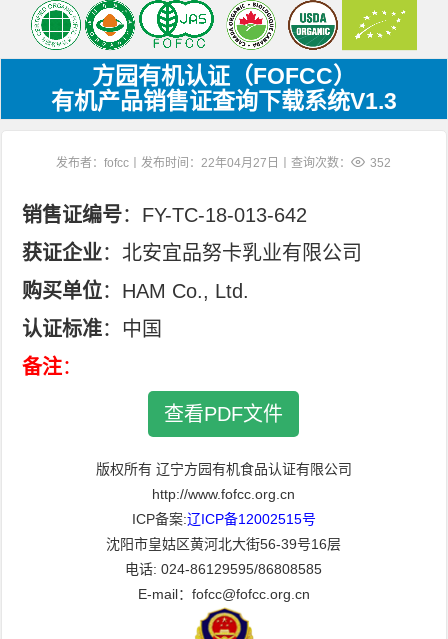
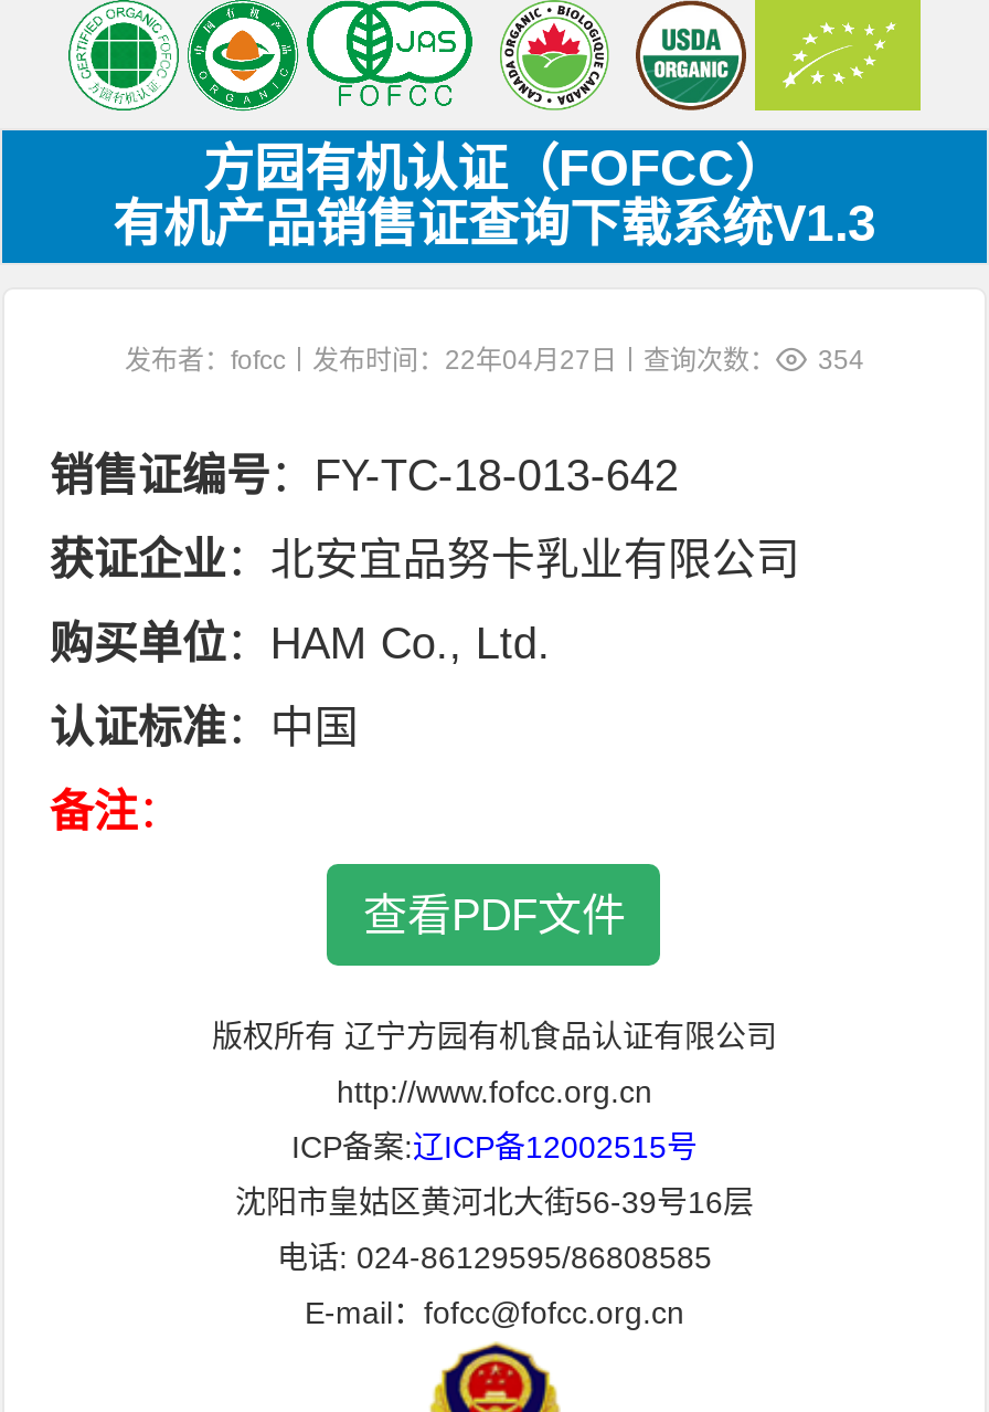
[56,156,391,170] 发布者：fofcc丨发布时间：22年04月27日丨查询次数： 352 -> [125,345,864,376] 发布者：fofcc丨发布时间：22年04月27日丨查询次数： 354

